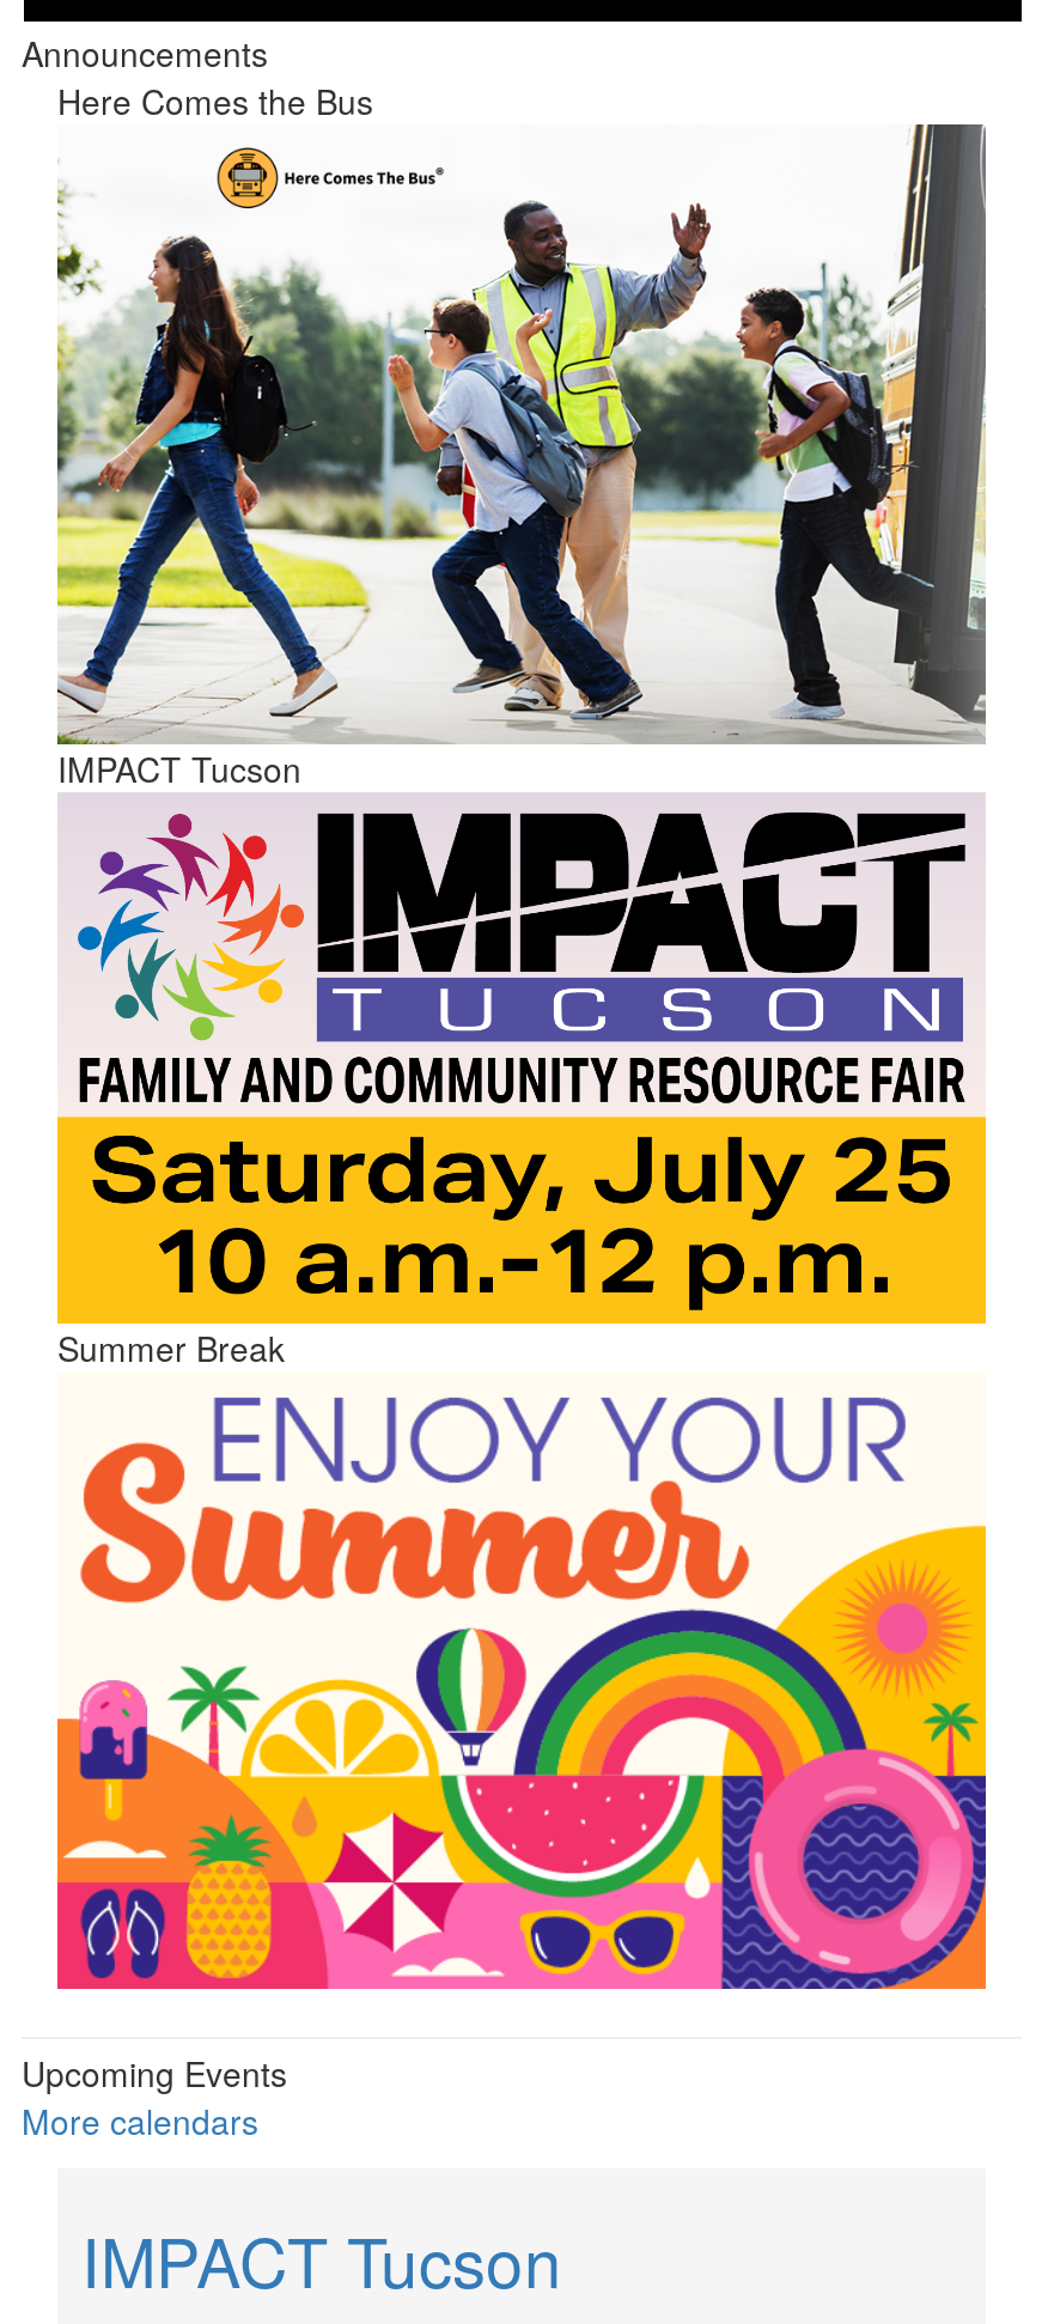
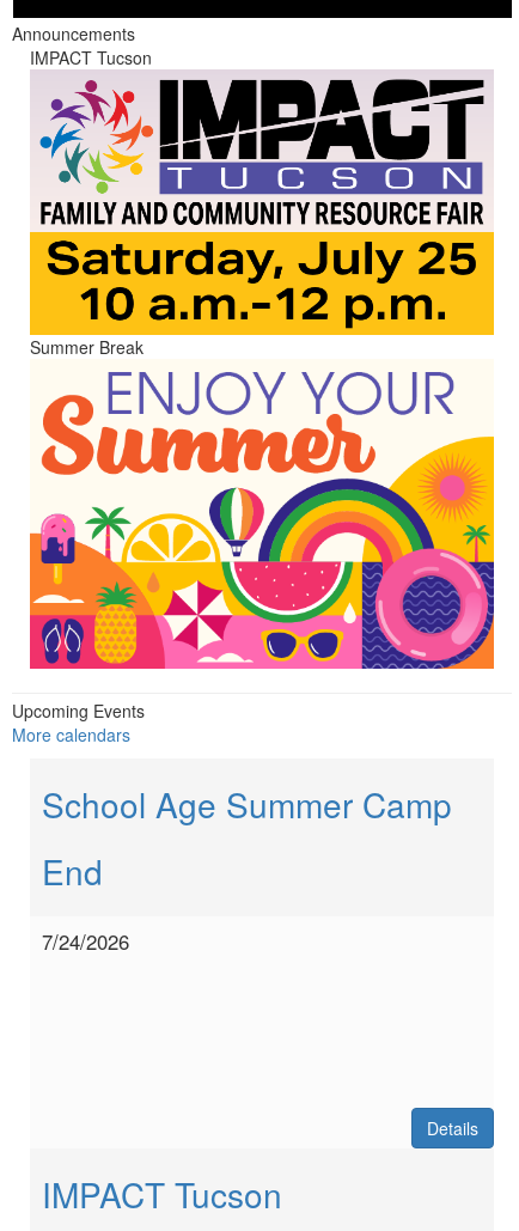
[55,77,988,747] [image] | Here Comes the Bus -> none
moved [22,744,301,2145] -> [12,46,152,746]: [image] | IMPACT Tucson | Summer Break | Upcoming Events | More calendars
none -> [42,780,452,955] School Age Summer Camp | End | 7/24/2026
none -> [427,1116,478,1140] Details

